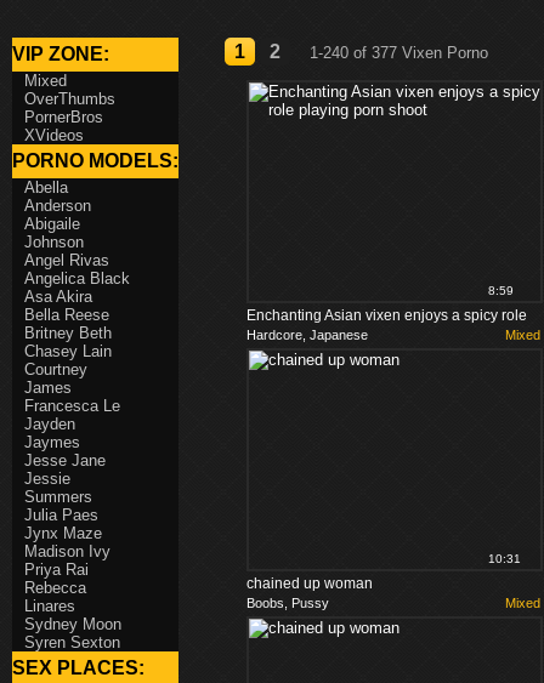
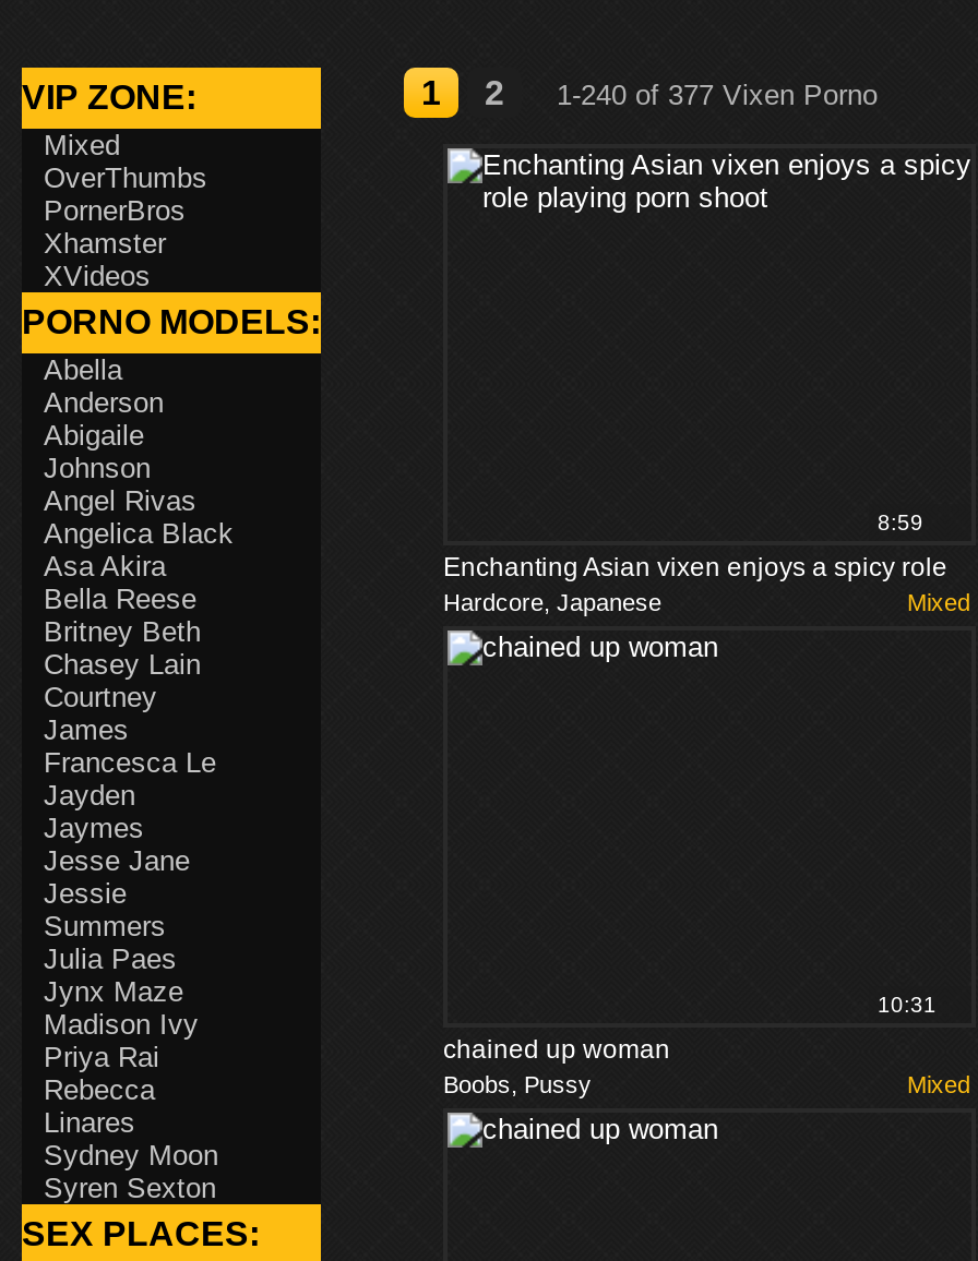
none -> [44,226,166,259] Xhamster

